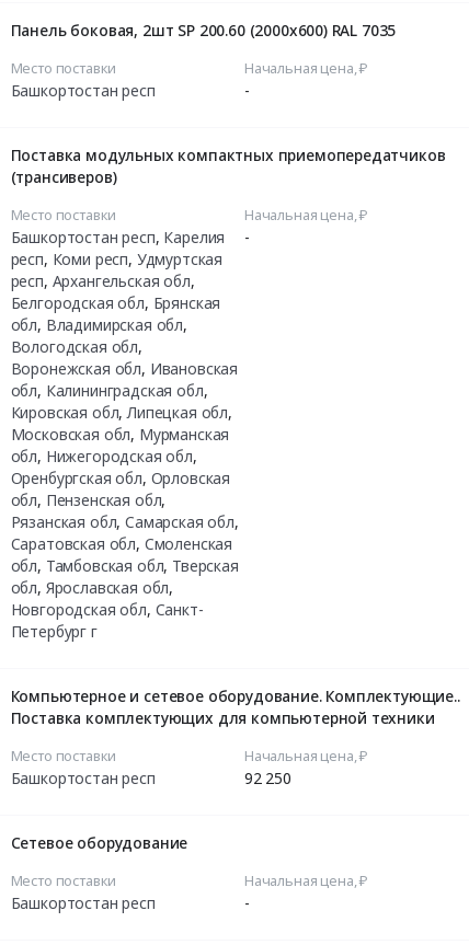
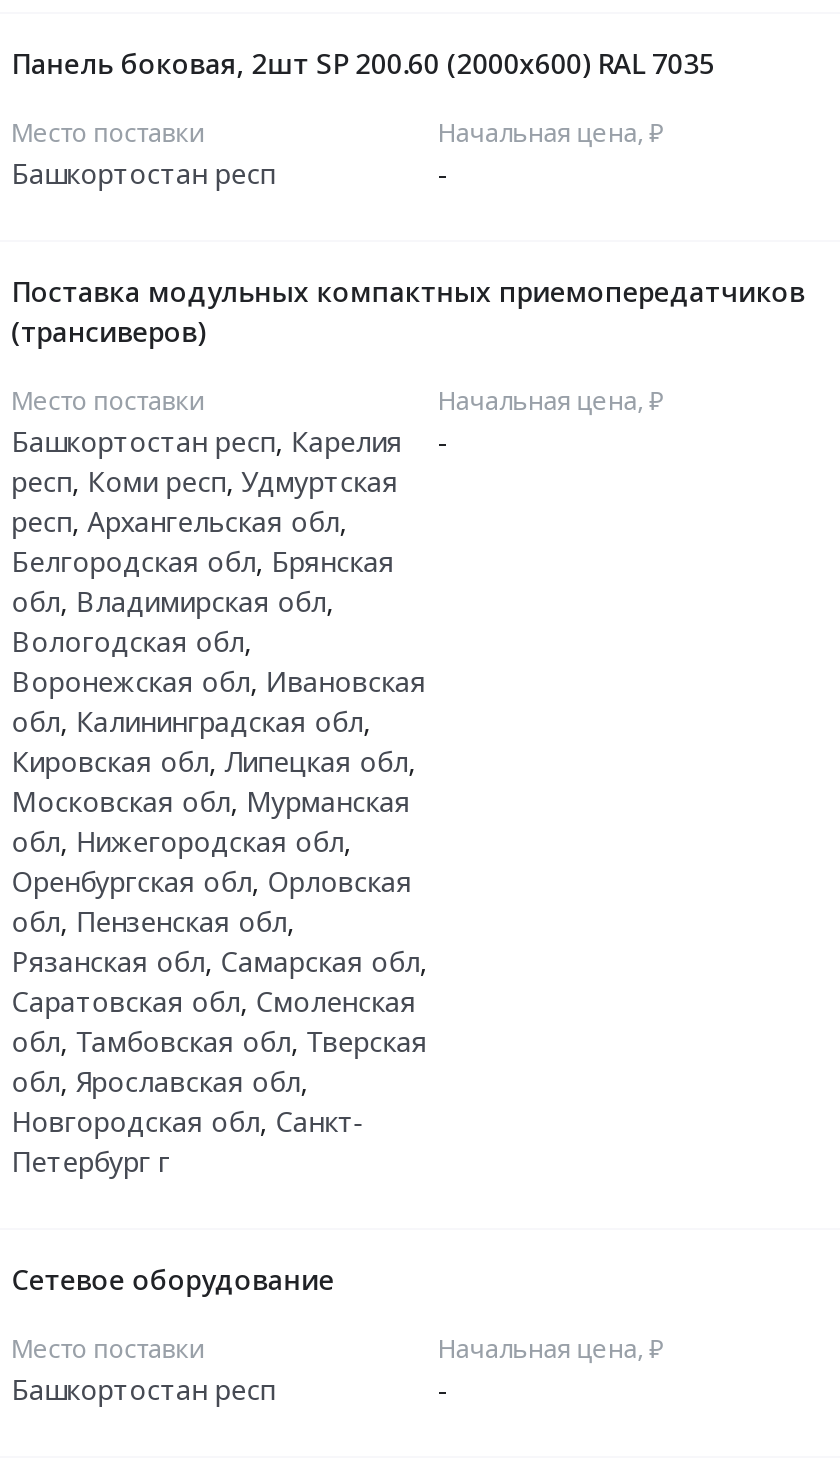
[11,685,460,788] Компьютерное и сетевое оборудование. Комплектующие.. | Поставка комплектующих для компьютерной техники | Место поставки | Башкортостан респ -> none
[244,745,367,788] Начальная цена, ₽ | 92 250 -> none

